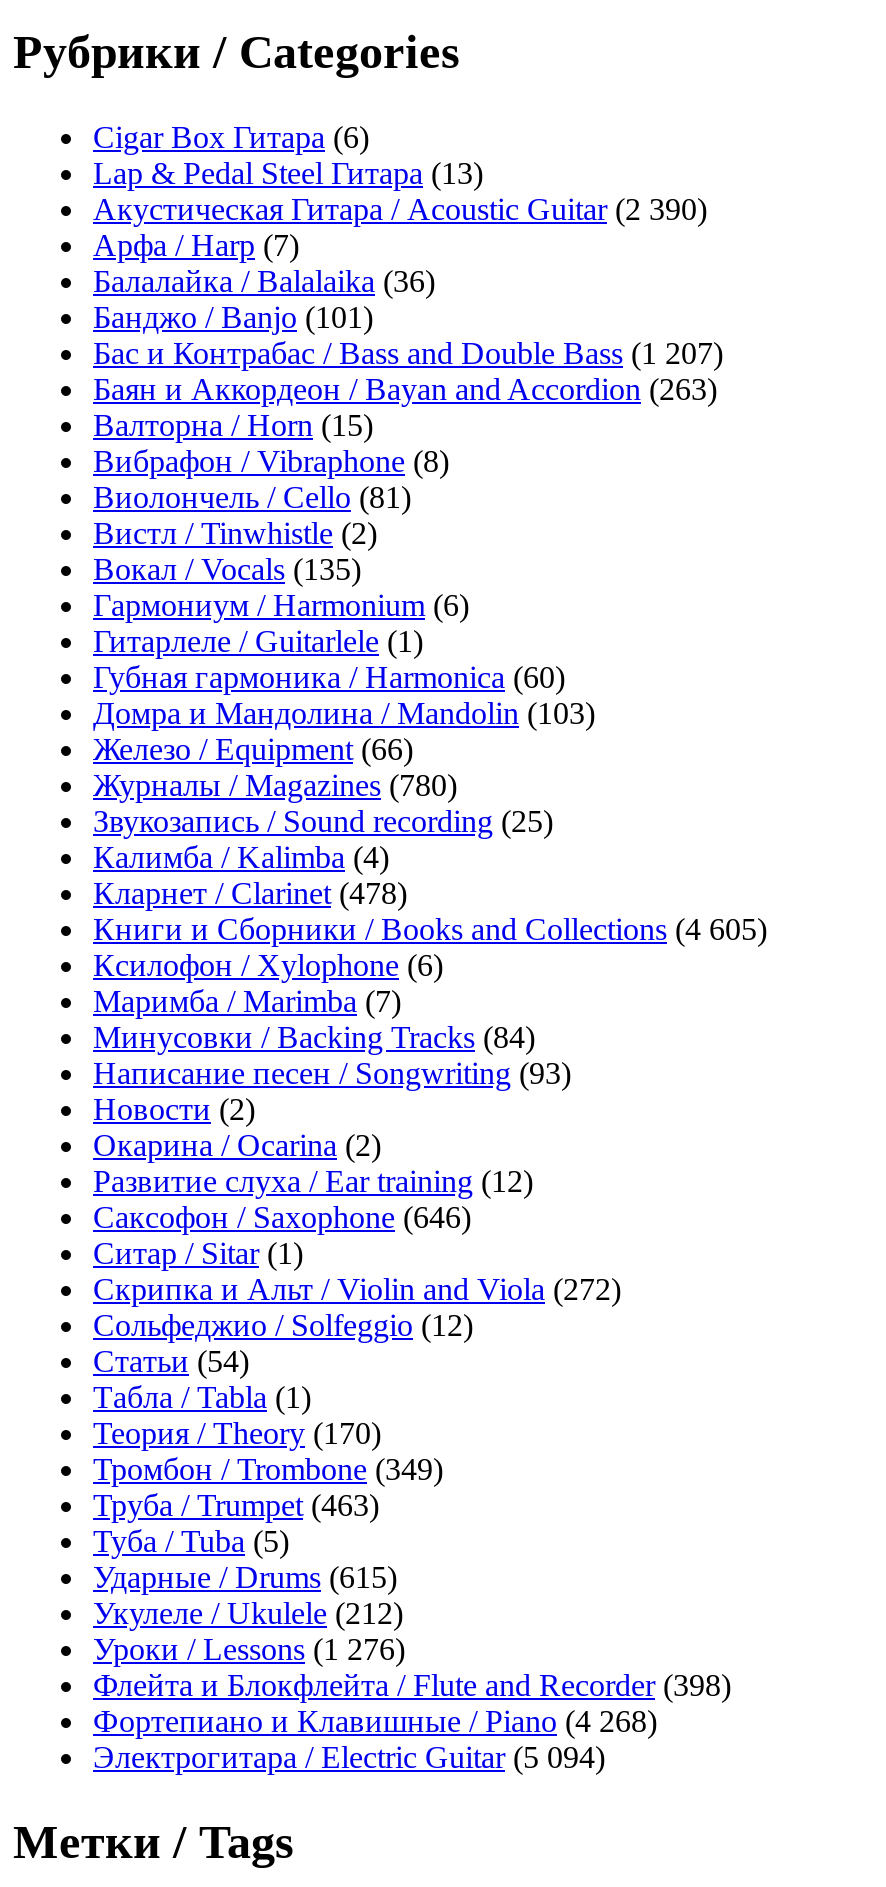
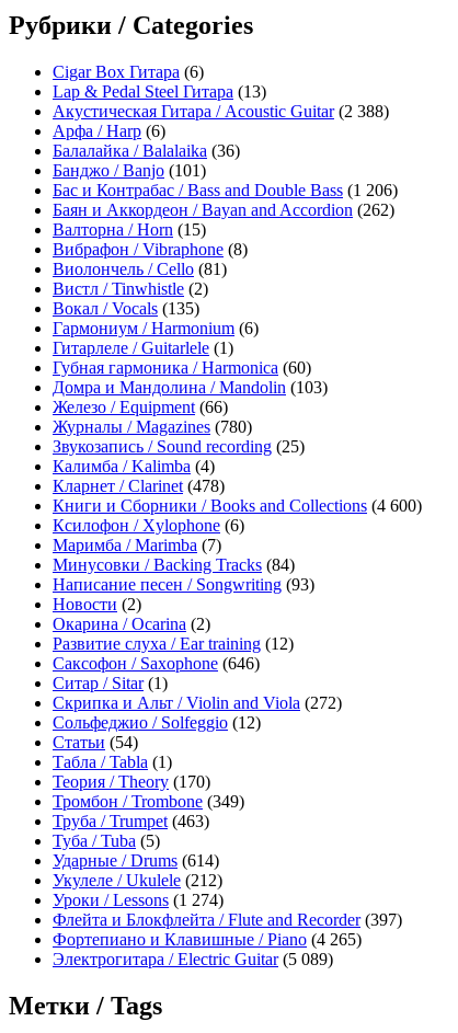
[93,193,707,227] Акустическая Гитара / Acoustic Guitar (2 390) -> [53,102,389,121] Акустическая Гитара / Acoustic Guitar (2 388)
[93,229,299,263] Арфа / Harp (7) -> [53,122,165,141] Арфа / Harp (6)
[93,337,723,371] Бас и Контрабас / Bass and Double Bass (1 207) -> [53,181,398,200] Бас и Контрабас / Bass and Double Bass (1 206)
[93,373,717,407] Баян и Аккордеон / Bayan and Accordion (263) -> [53,201,394,219] Баян и Аккордеон / Bayan and Accordion (262)
[93,913,767,947] Книги и Сборники / Books and Collections (4 605) -> [53,497,422,515] Книги и Сборники / Books and Collections (4 600)
[93,1561,397,1595] Ударные / Drums (615) -> [53,851,219,870] Ударные / Drums (614)
[93,1633,405,1667] Уроки / Lessons (1 276) -> [53,891,224,910] Уроки / Lessons (1 274)
[93,1669,731,1703] Флейта и Блокфлейта / Flute and Recorder (398) -> [53,911,402,929] Флейта и Блокфлейта / Flute and Recorder (397)
[93,1705,657,1739] Фортепиано и Клавишные / Piano (4 268) -> [53,930,362,949] Фортепиано и Клавишные / Piano (4 265)
[93,1741,605,1775] Электрогитара / Electric Guitar (5 094) -> [53,950,333,969] Электрогитара / Electric Guitar (5 089)

